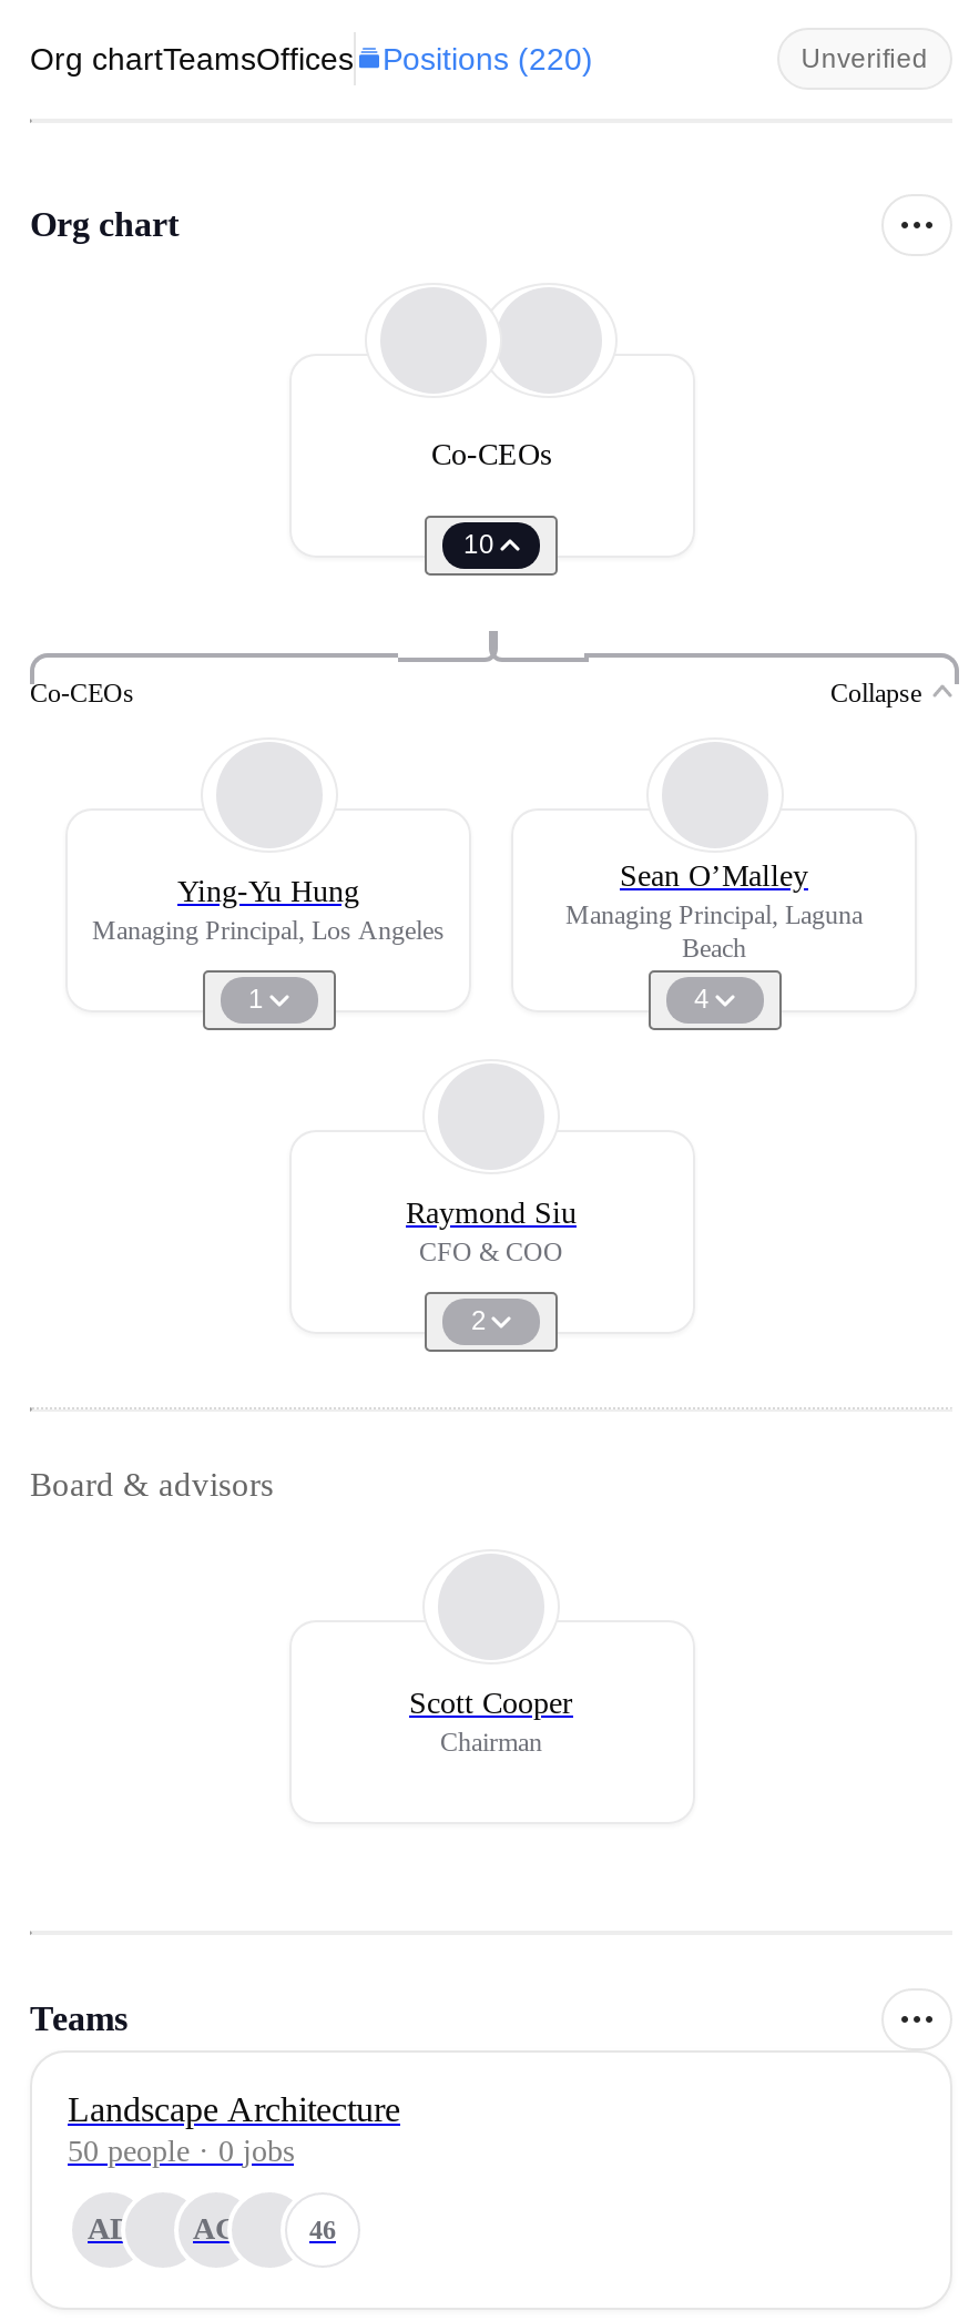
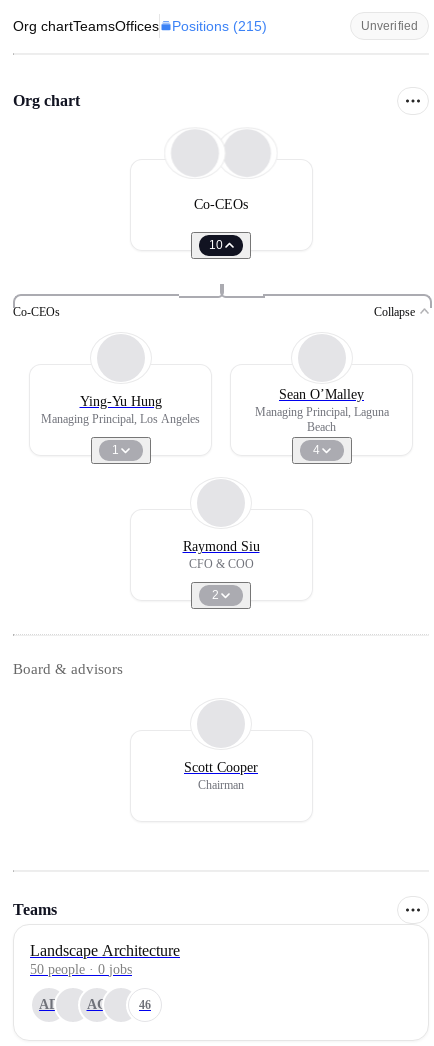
[30,41,593,77] Org chartTeamsOffices Positions (220) -> [13,18,267,34] Org chartTeamsOffices Positions (215)

